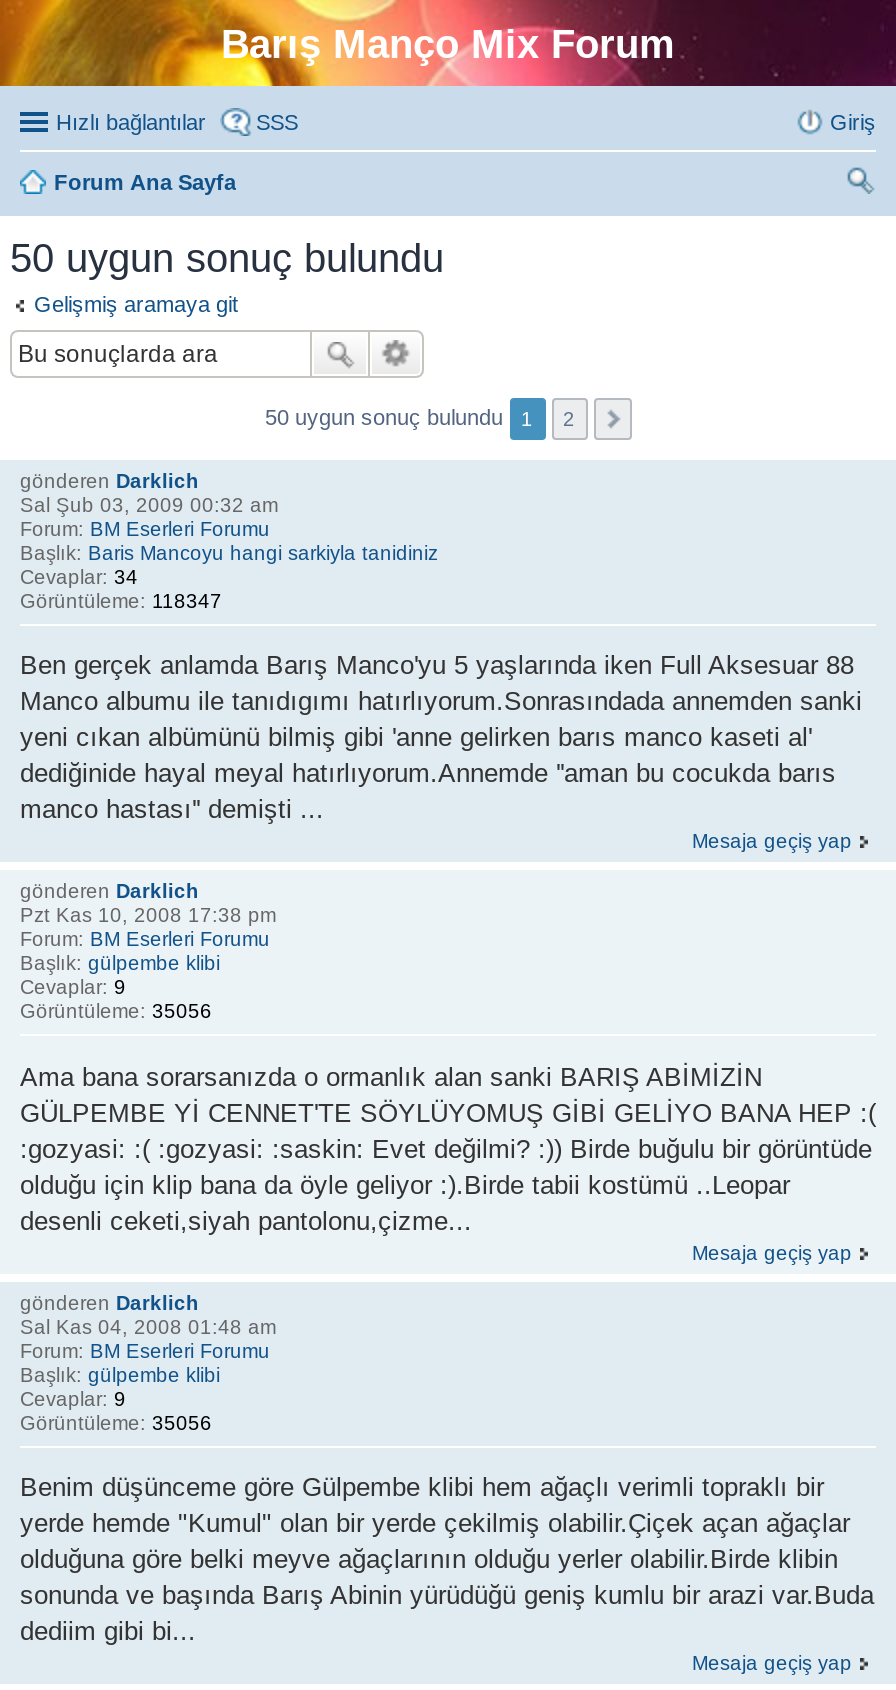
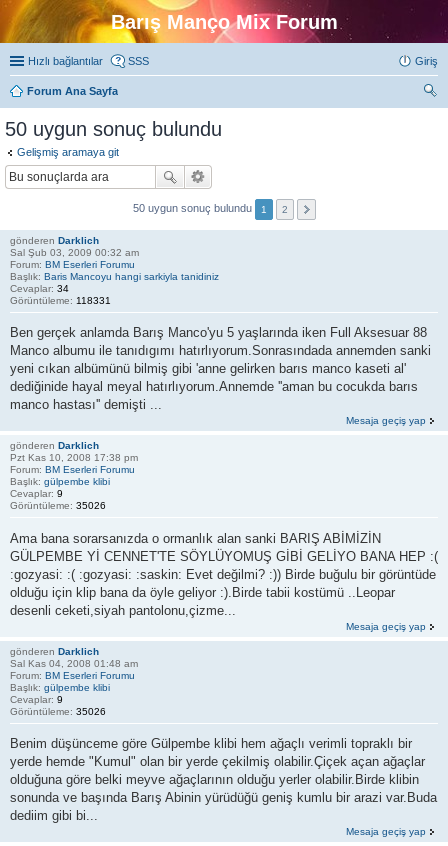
[20,589,222,611] Görüntüleme: 118347 -> [10,294,111,305] Görüntüleme: 118331
[20,1000,212,1022] Görüntüleme: 35056 -> [10,500,106,511] Görüntüleme: 35026
[20,1411,212,1433] Görüntüleme: 35056 -> [10,705,106,716] Görüntüleme: 35026

